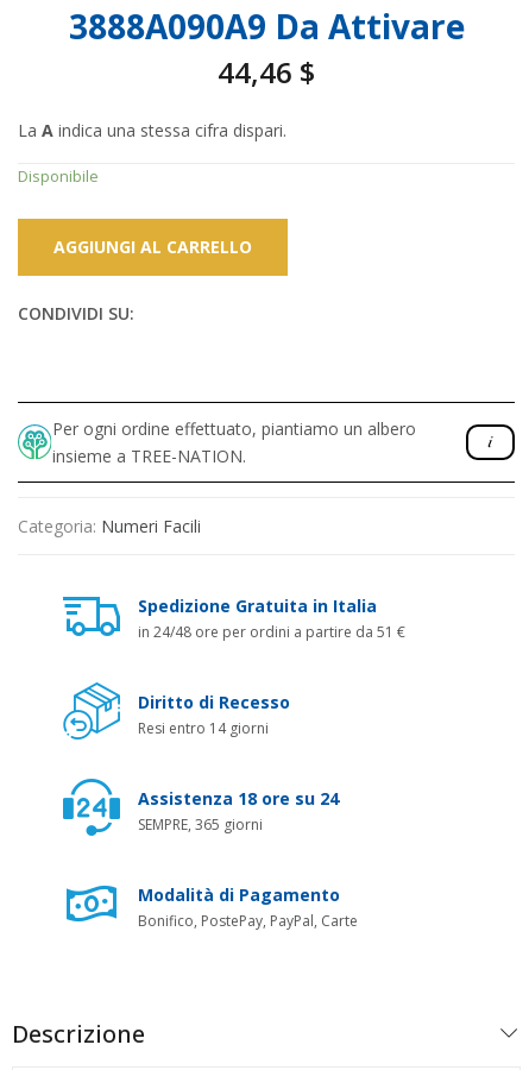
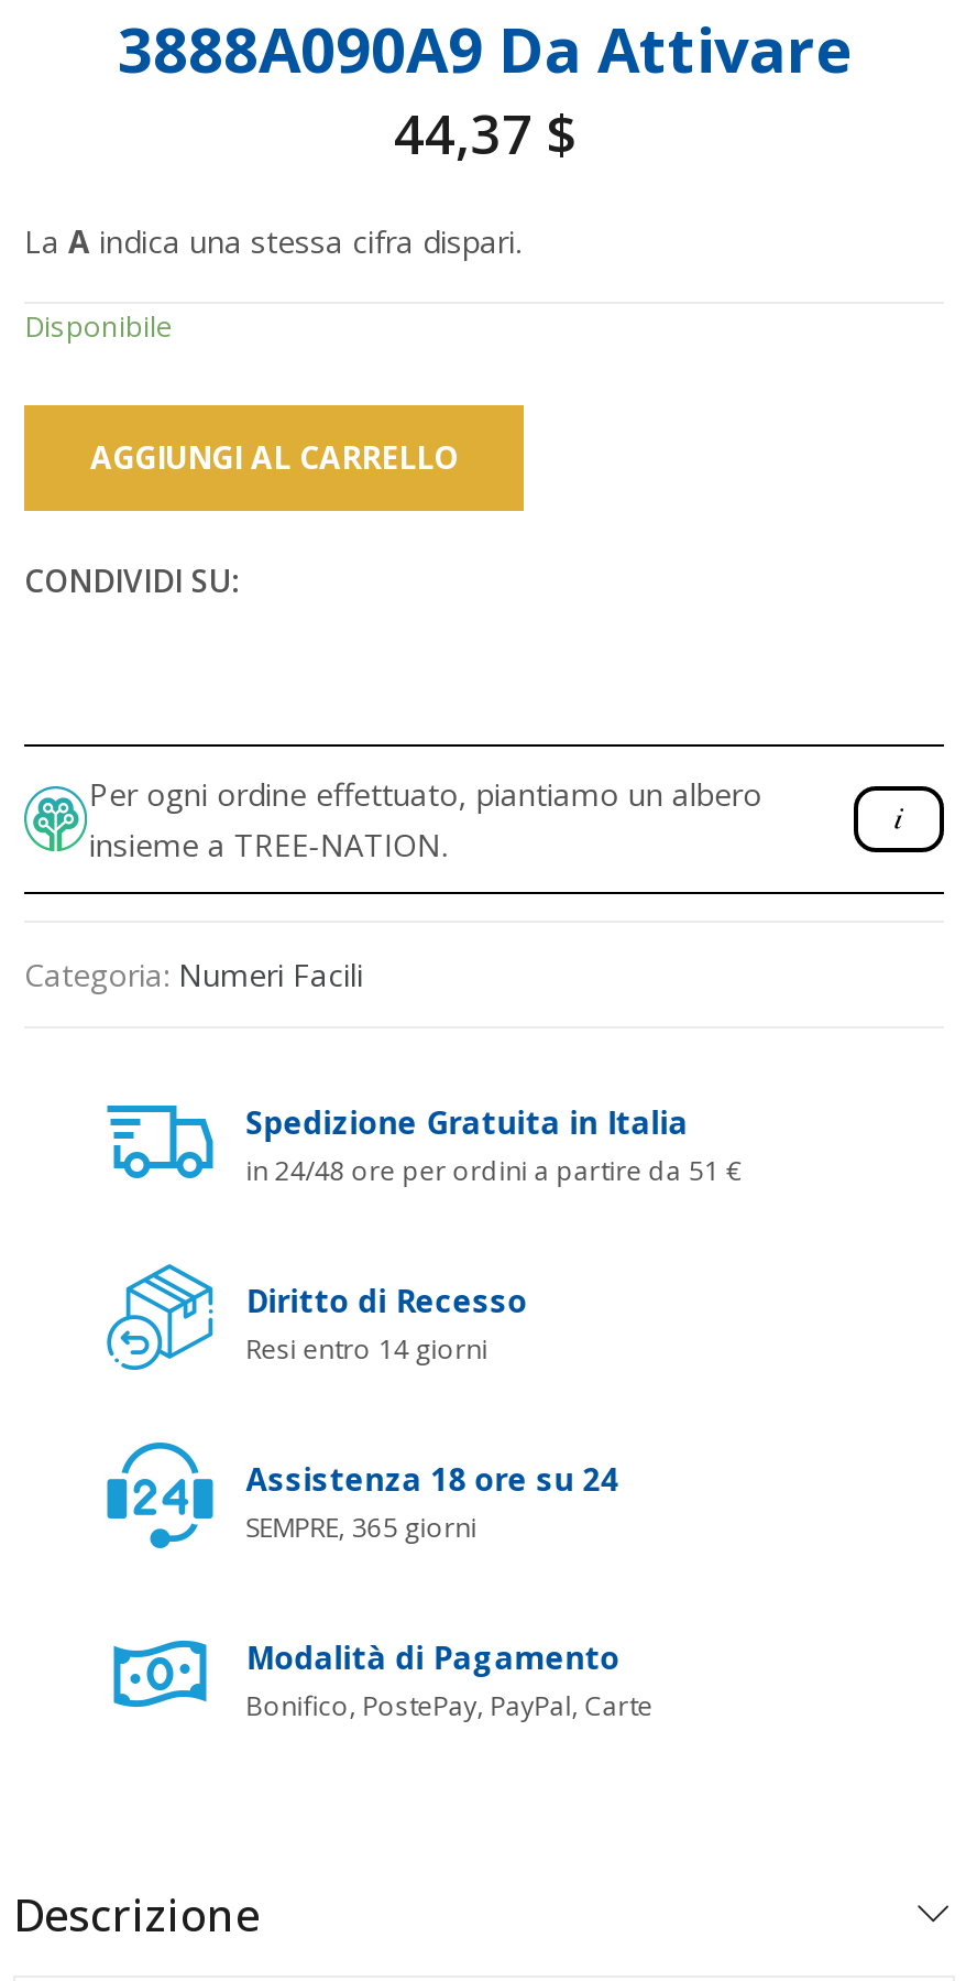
[218,52,315,91] 44,46 $ -> [394,96,574,169] 44,37 $

